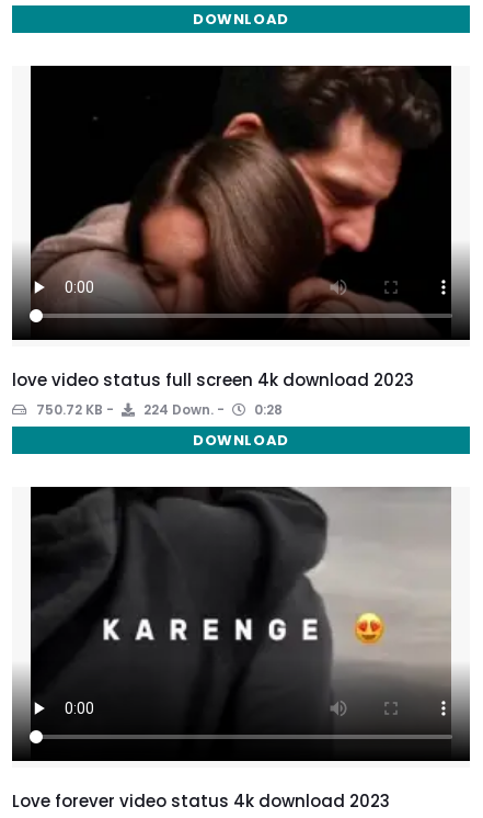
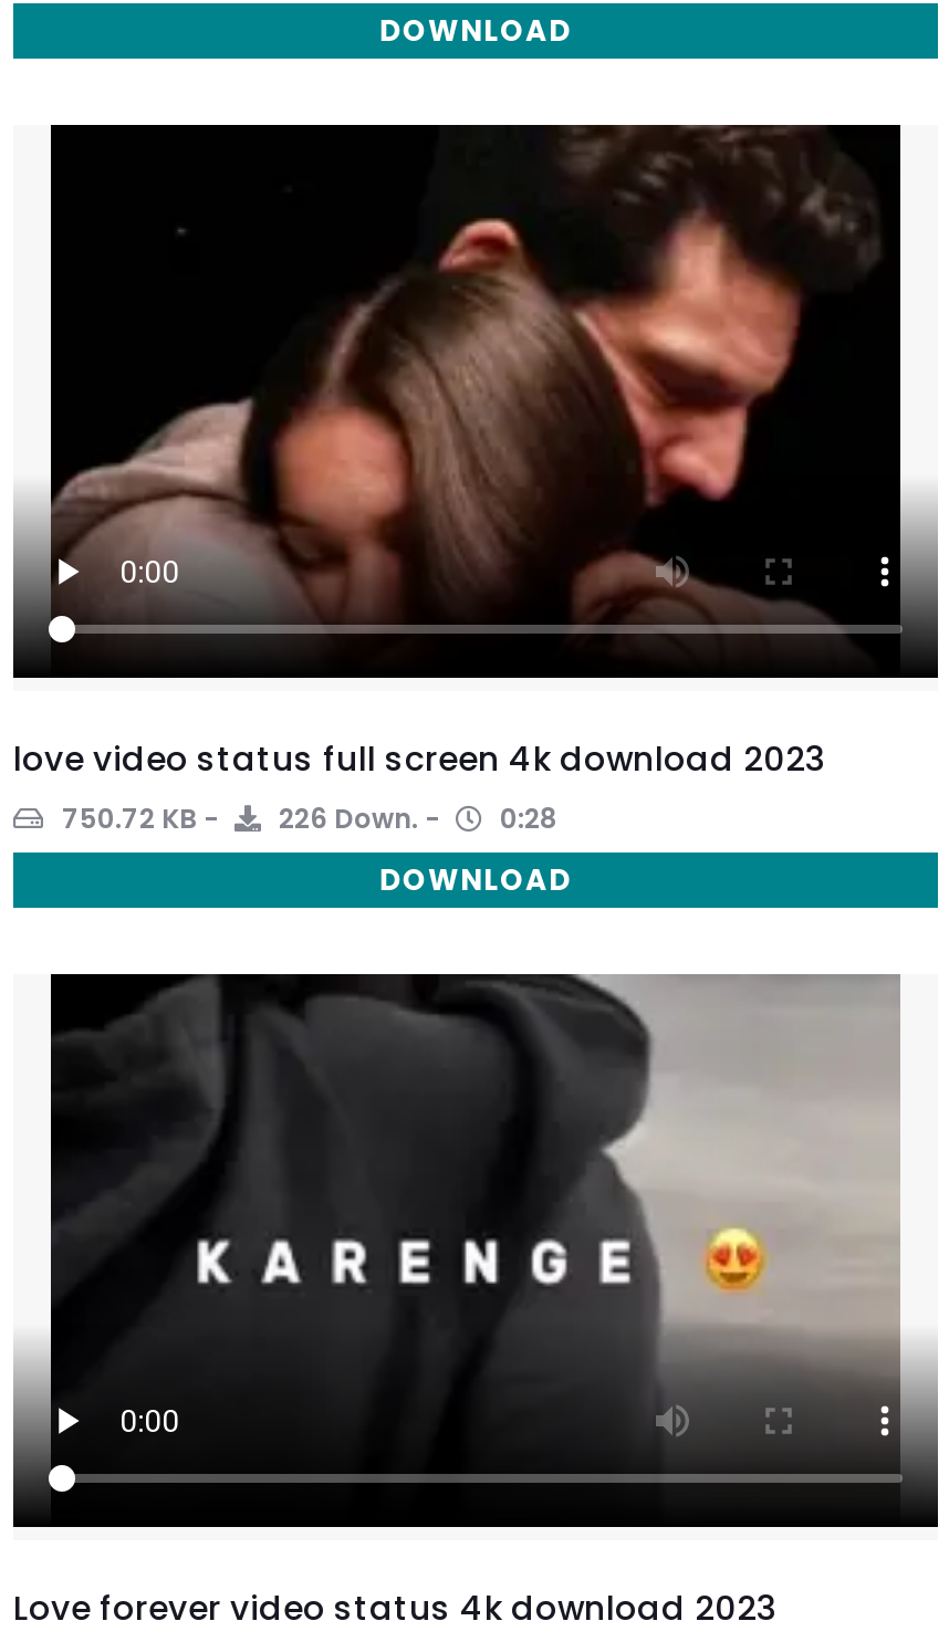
[33,400,283,419] 750.72 KB 224 Down. 0:28 -> [55,799,557,837] 750.72 KB 226 Down. 0:28

